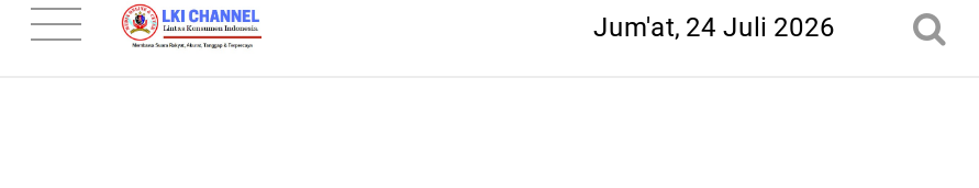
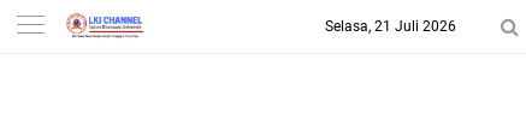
[593,12,835,43] Jum'at, 24 Juli 2026 -> [325,18,456,35] Selasa, 21 Juli 2026

